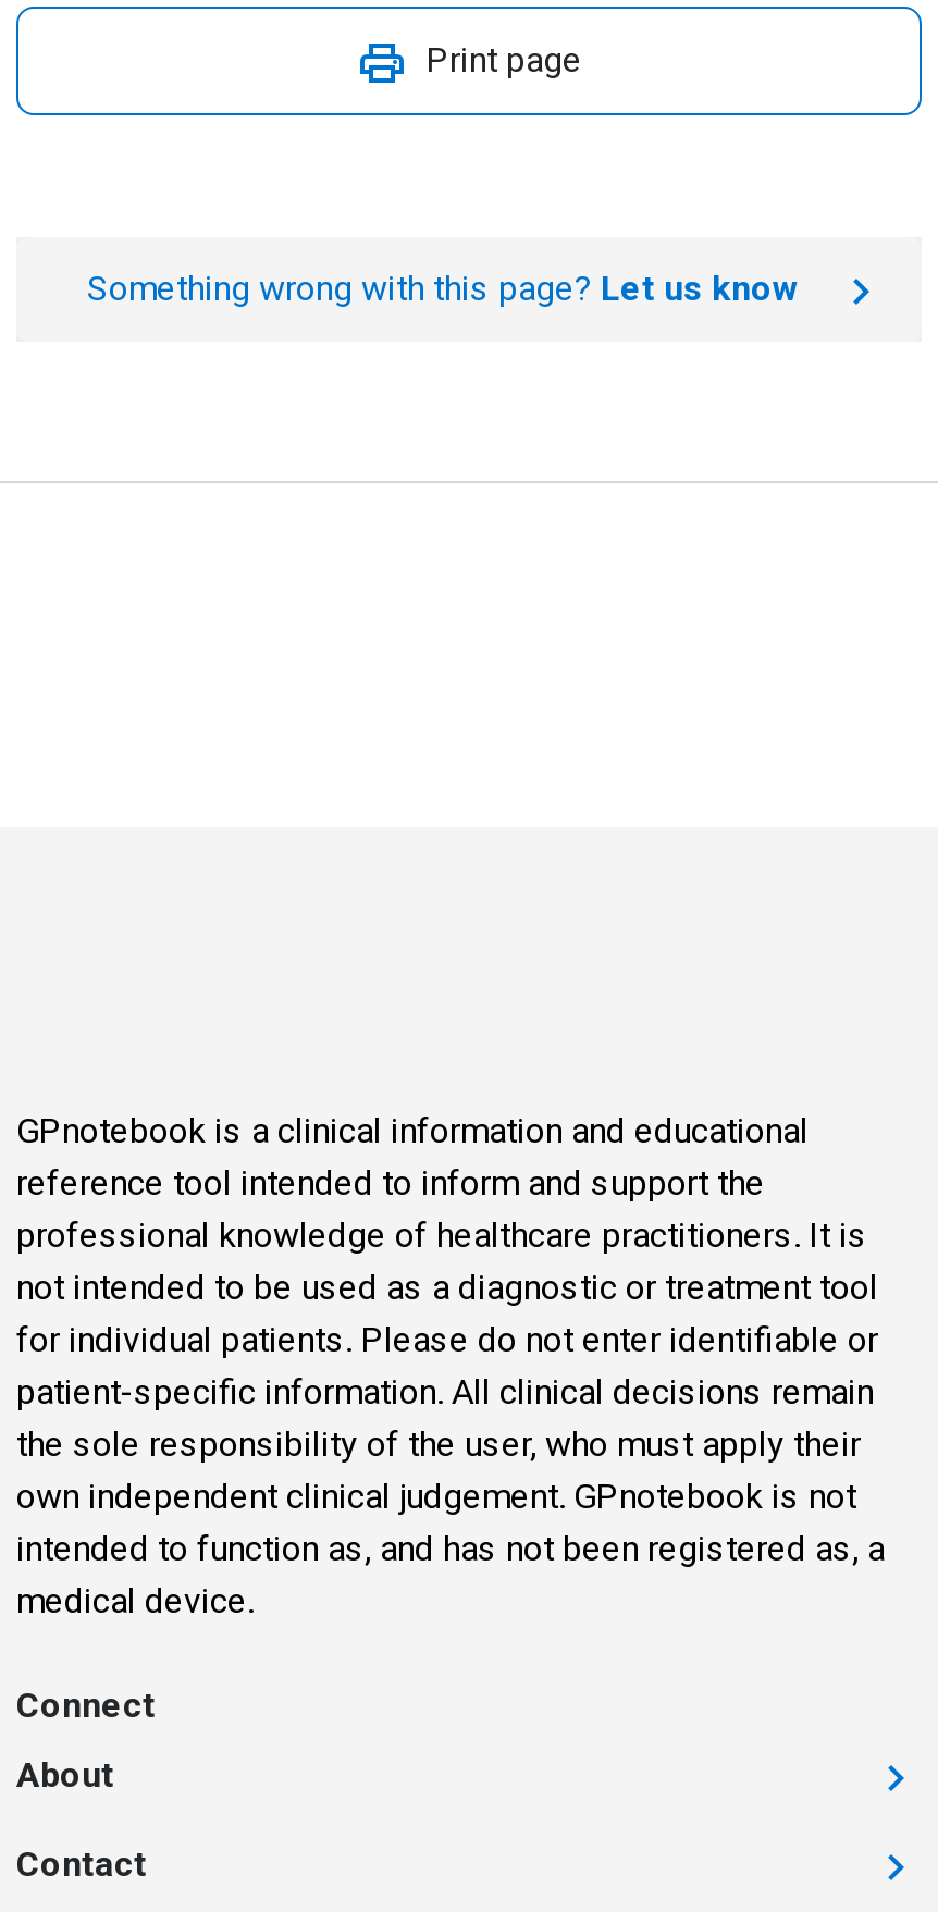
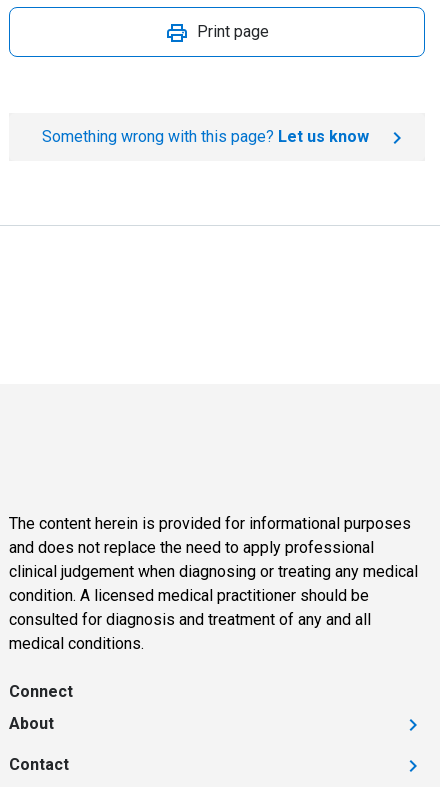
[16,1110,885,1621] GPnotebook is a clinical information and educational | reference tool intended to inform and support the | professional knowledge of healthcare practitioners. It is | not intended to be used as a diagnostic or treatment tool | for individual patients. Please do not enter identifiable or | patient-specific information. All clinical decisions remain | the sole responsibility of the user, who must apply their | own independent clinical judgement. GPnotebook is not | intended to function as, and has not been registered as, a | medical device. -> [9,514,418,653] The content herein is provided for informational purposes | and does not replace the need to apply professional | clinical judgement when diagnosing or treating any medical | condition. A licensed medical practitioner should be | consulted for diagnosis and treatment of any and all | medical conditions.

